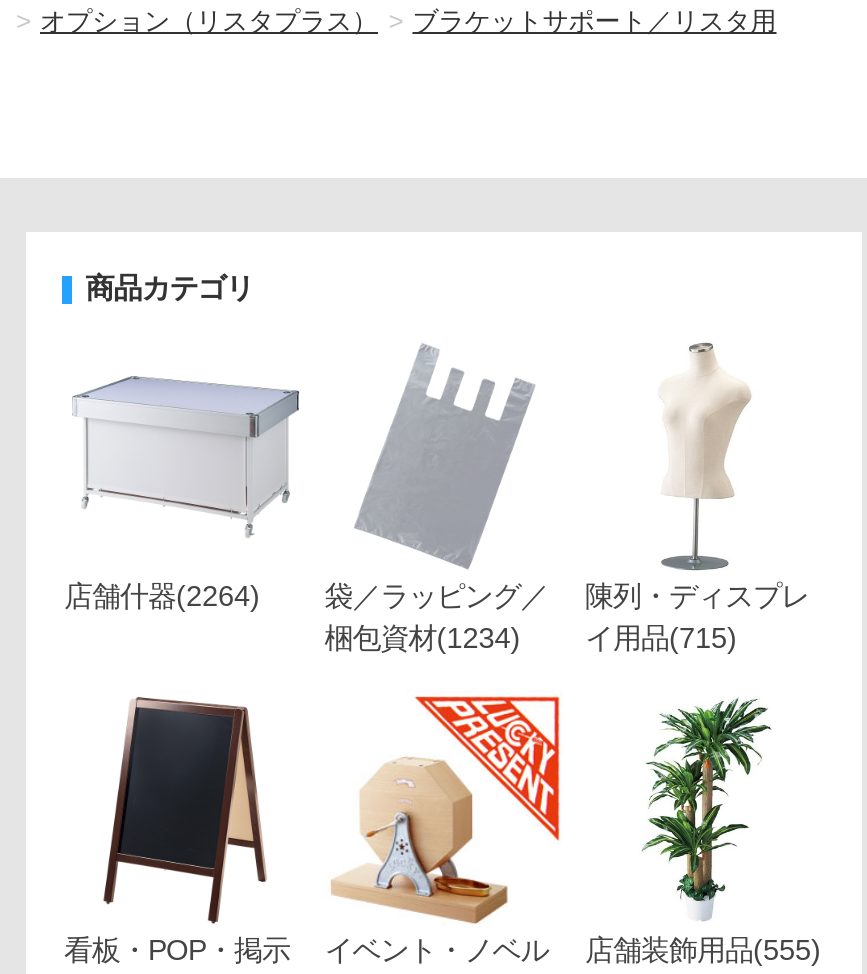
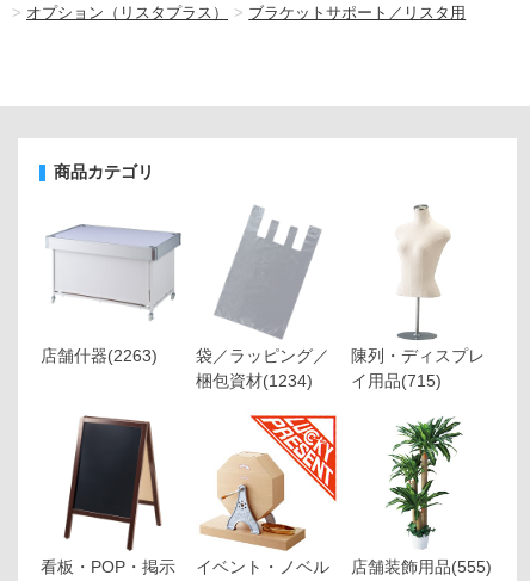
[64,581,260,613] 店舗什器(2264) -> [41,347,158,366] 店舗什器(2263)

